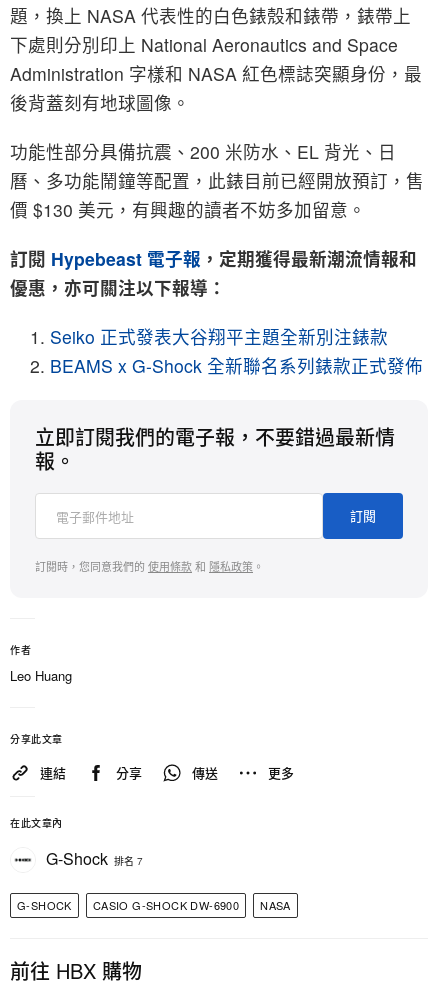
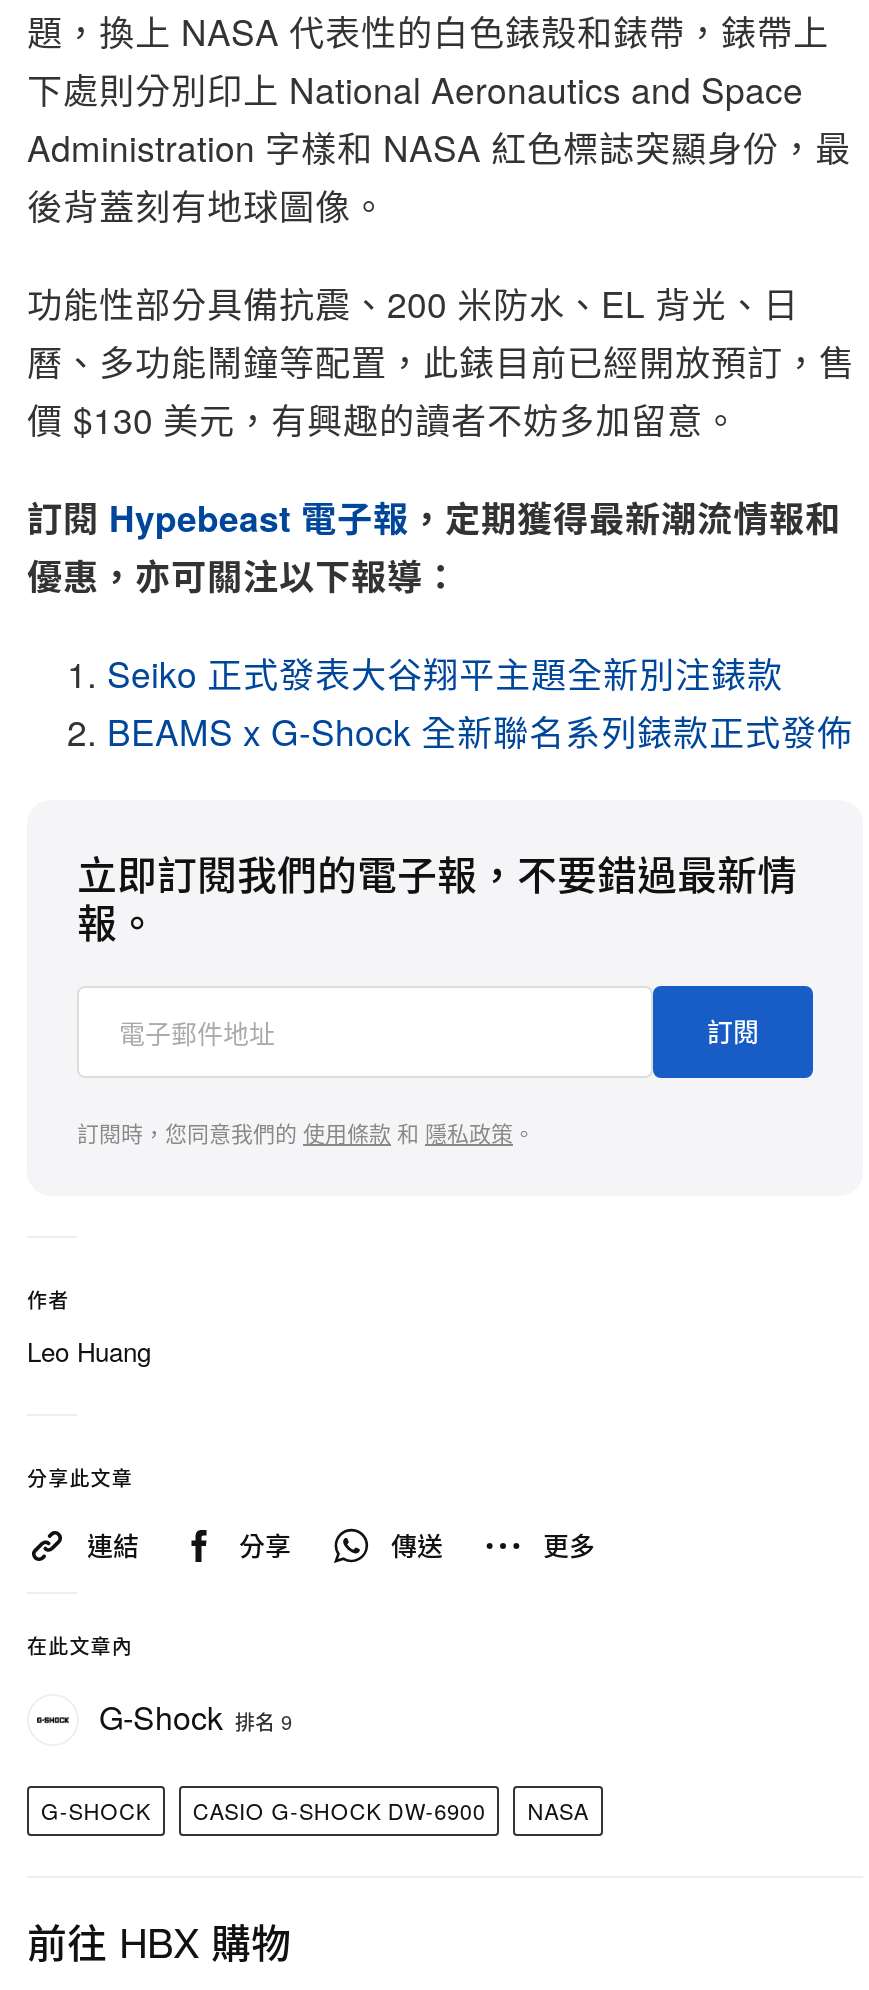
[46,847,143,870] G-Shock 排名 7 -> [99,1693,293,1739] G-Shock 排名 9

